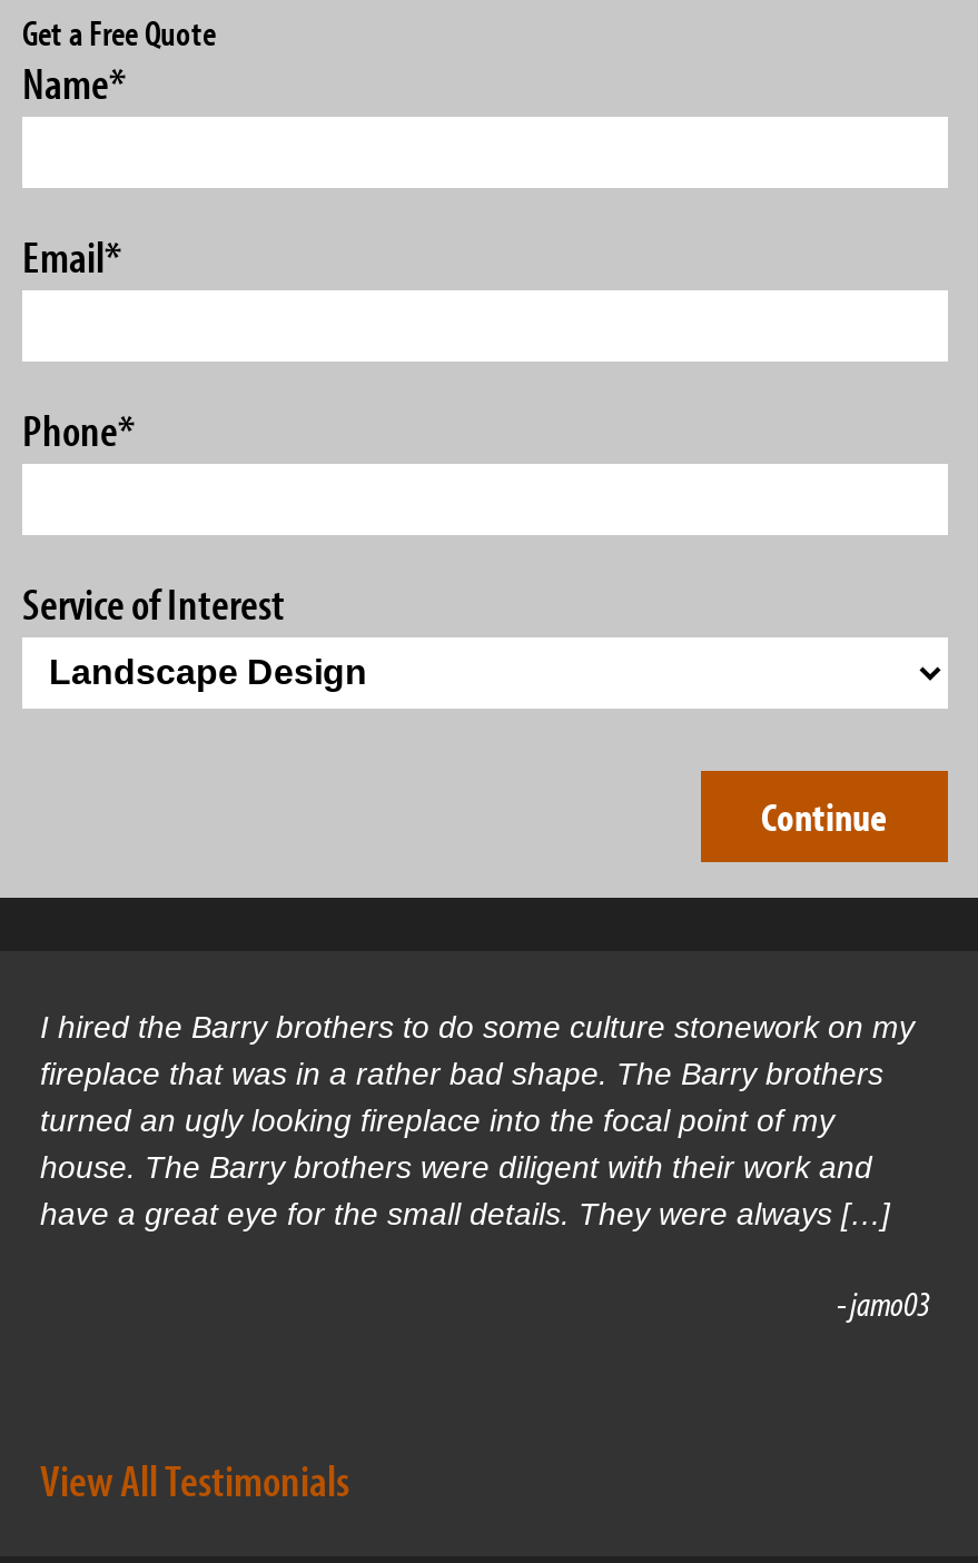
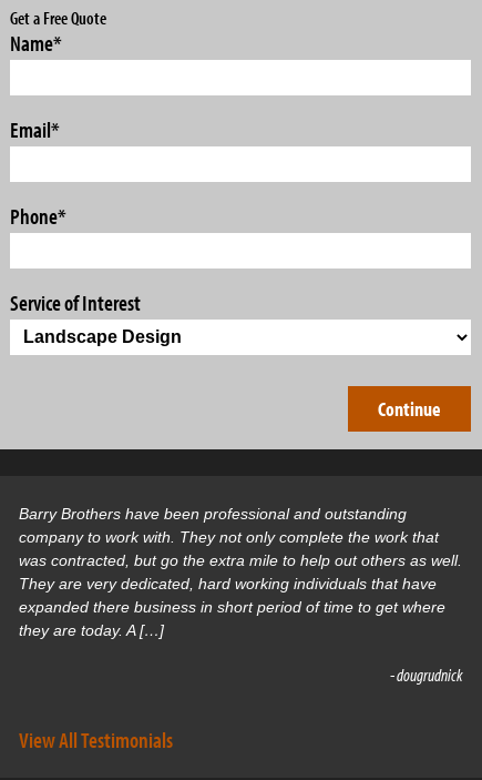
[40,1009,915,1231] I hired the Barry brothers to do some culture stonework on my | fireplace that was in a rather bad shape. The Barry brothers | turned an ugly looking fireplace into the focal point of my | house. The Barry brothers were diligent with their work and | have a great eye for the small details. They were always […] -> [19,505,462,639] Barry Brothers have been professional and outstanding | company to work with. They not only complete the work that | was contracted, but go the extra mile to help out others as well. | They are very dedicated, hard working individuals that have | expanded there business in short period of time to get where | they are today. A […]
[837,1280,930,1325] - jamo03 -> [390,663,462,686] - dougrudnick

